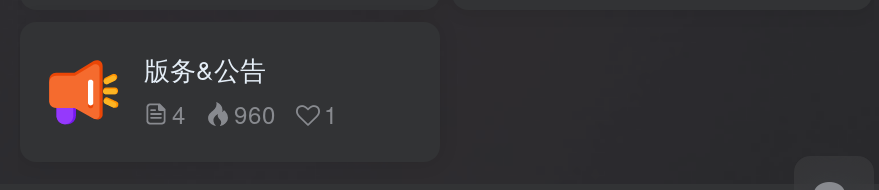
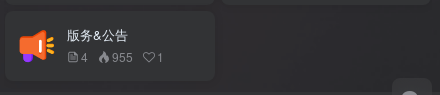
[172,95,338,129] 4 960 1 -> [81,48,164,65] 4 955 1

